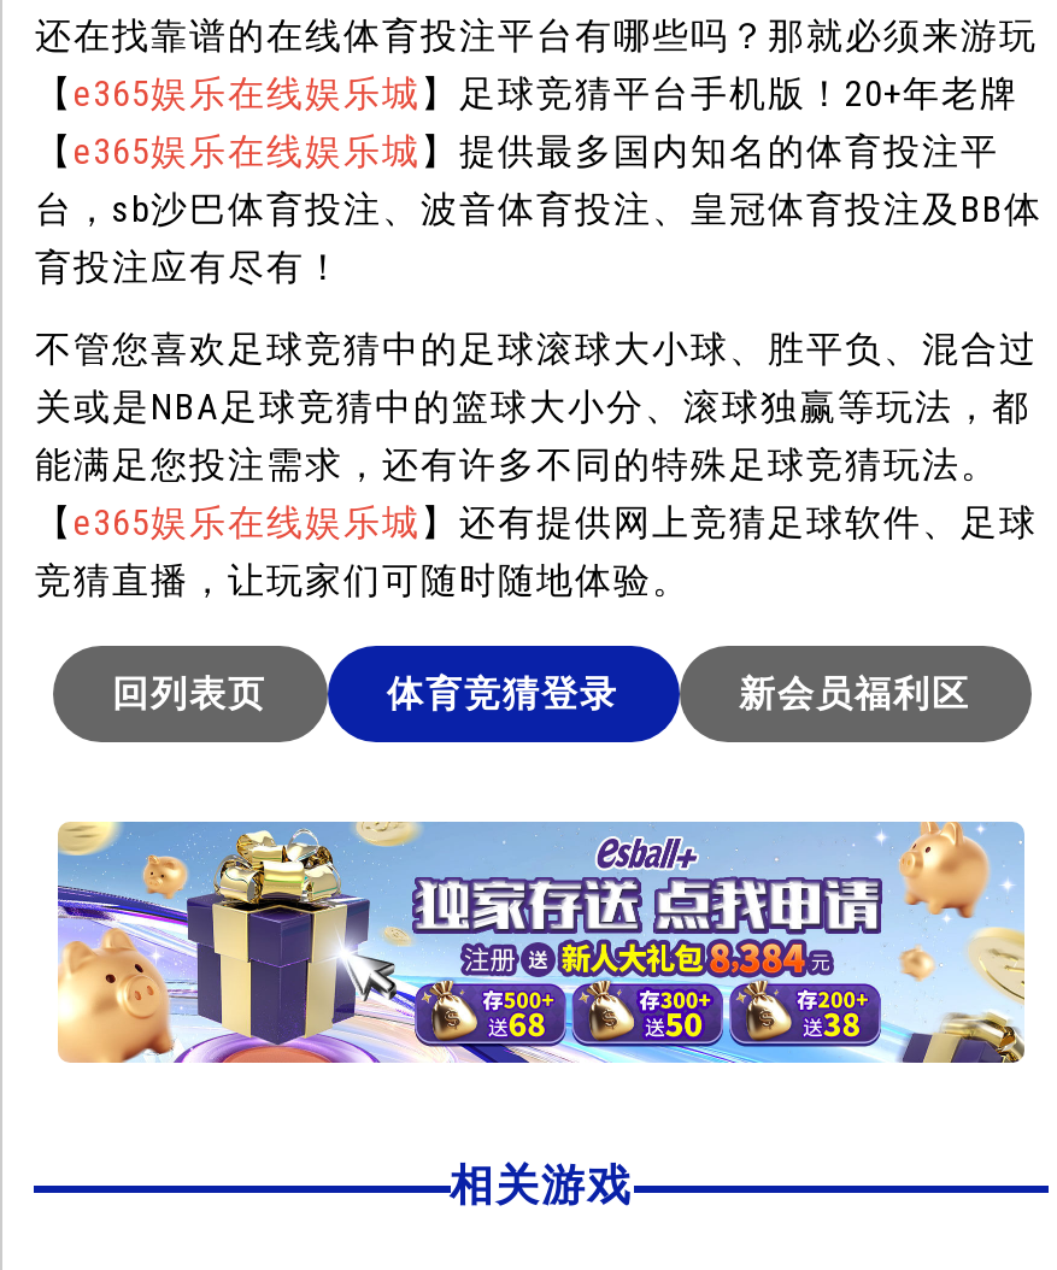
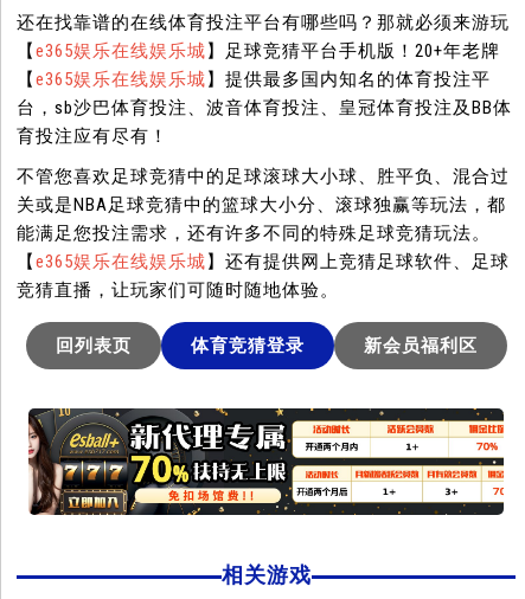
[55,819,1024,1065] [image] -> [27,407,505,516] [image]

